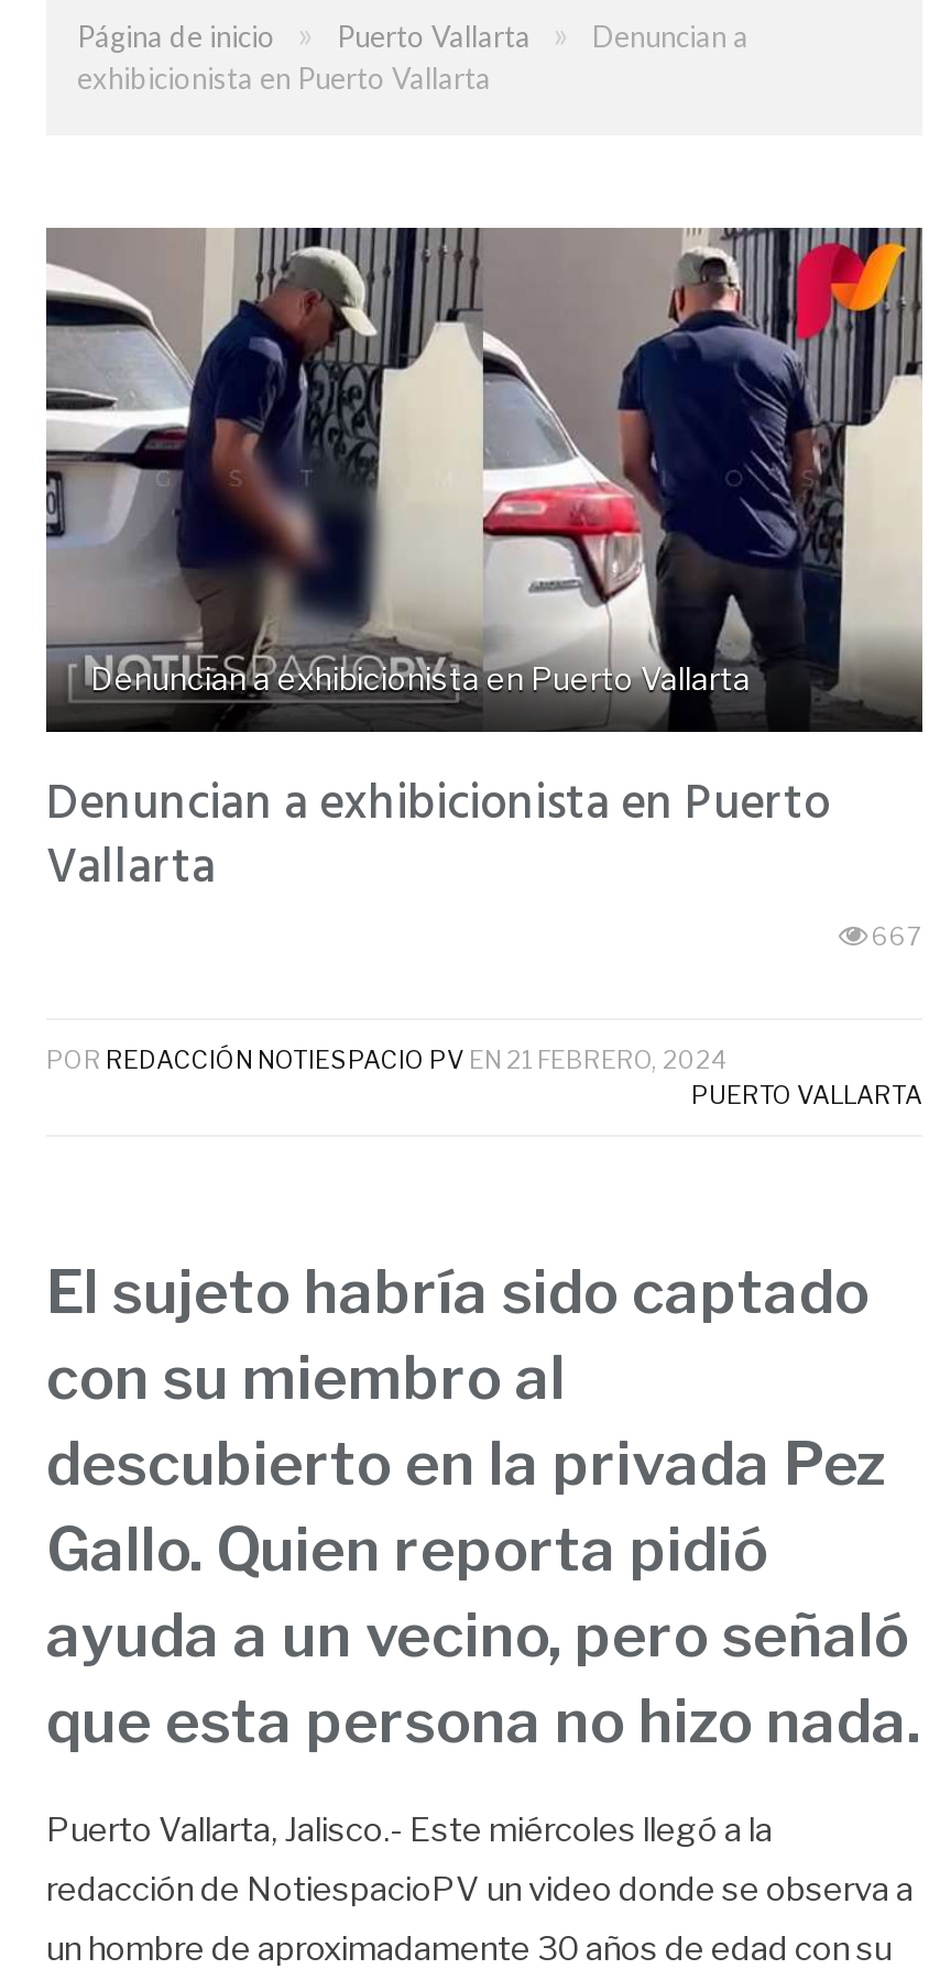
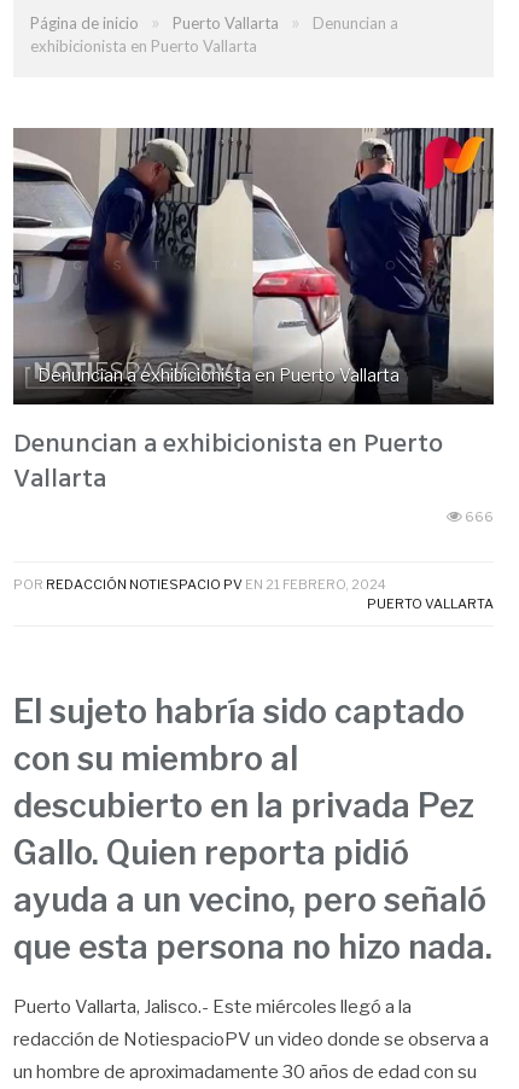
[867,920,922,951] 667 -> [462,508,494,525] 666

